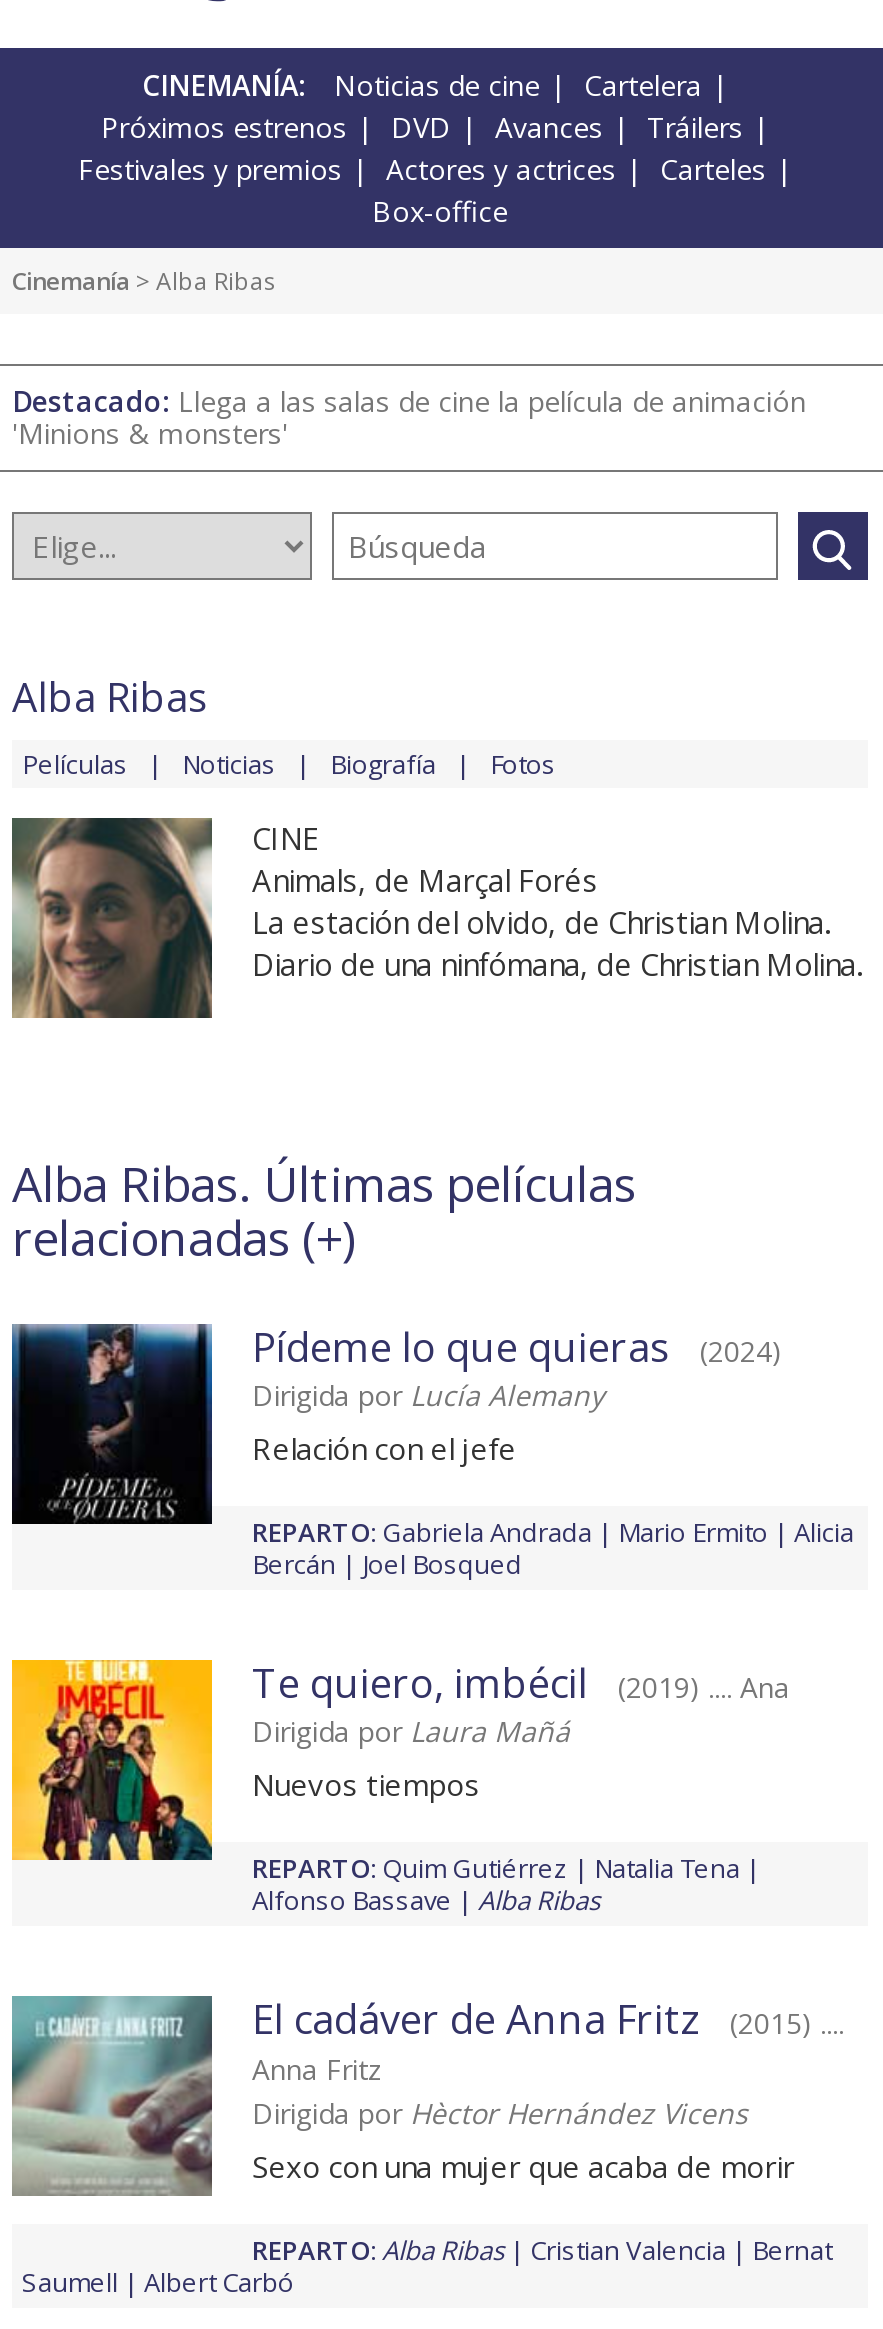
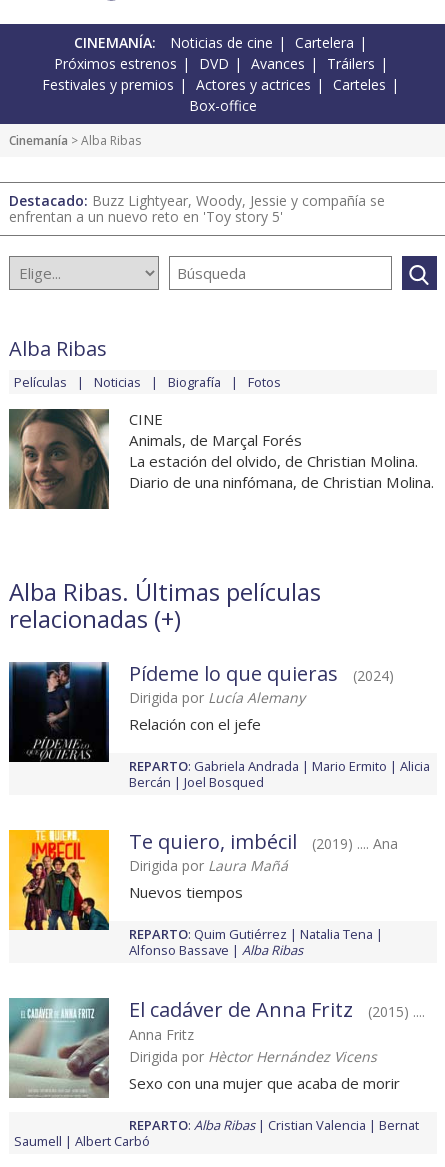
[12,382,806,452] Destacado: Llega a las salas de cine la película de animación | 'Minions & monsters' -> [9,191,385,226] Destacado: Buzz Lightyear, Woody, Jessie y compañía se | enfrentan a un nuevo reto en 'Toy story 5'

